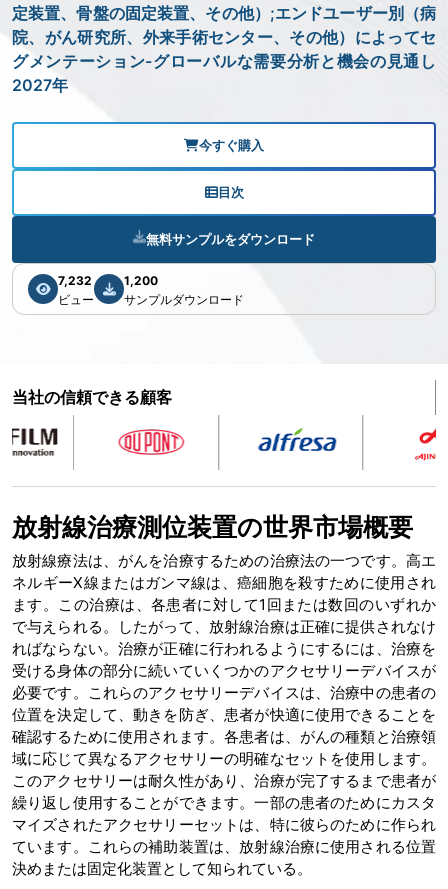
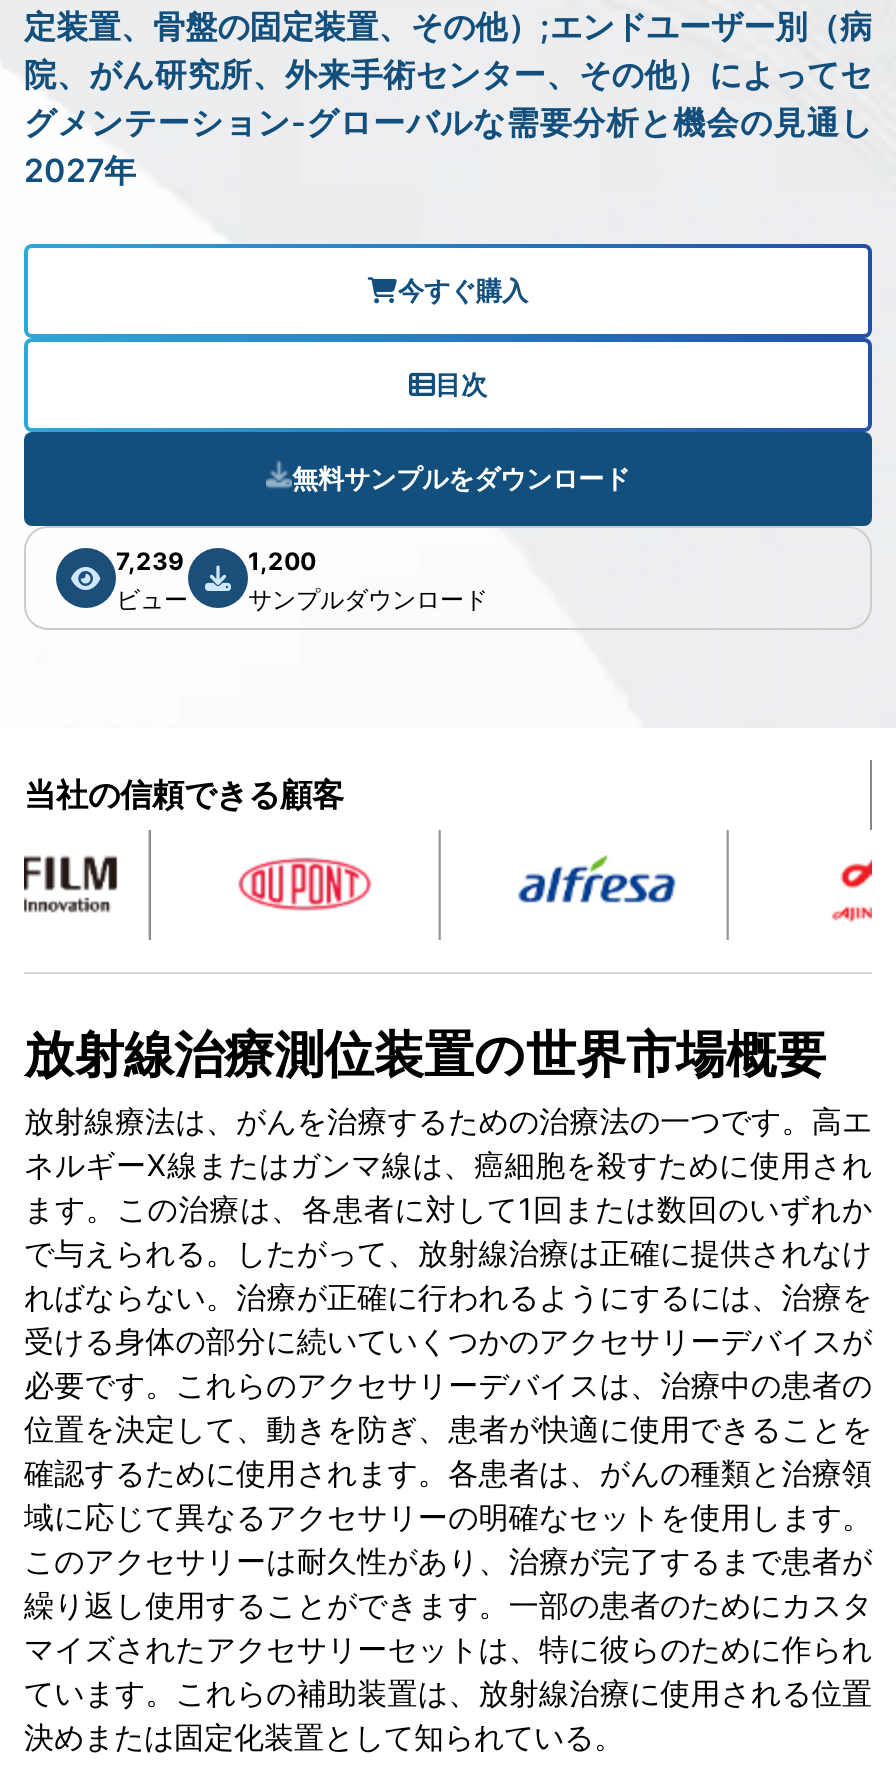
[58,273,92,288] 7,232 -> [116,546,184,576] 7,239

